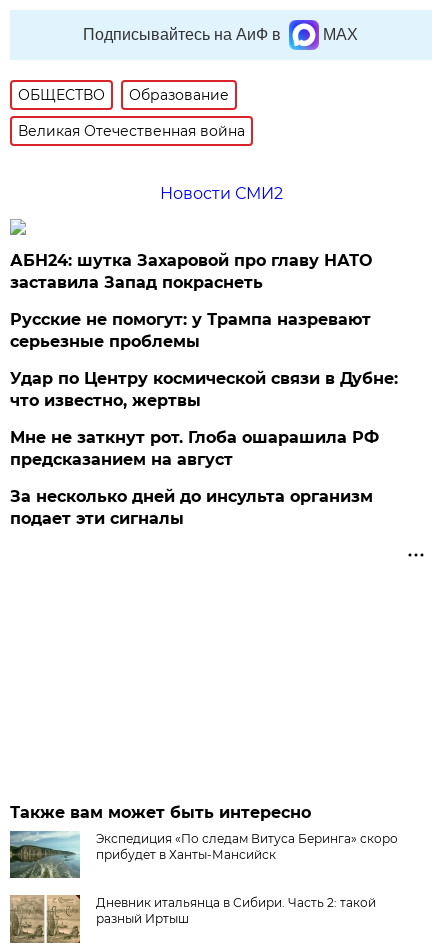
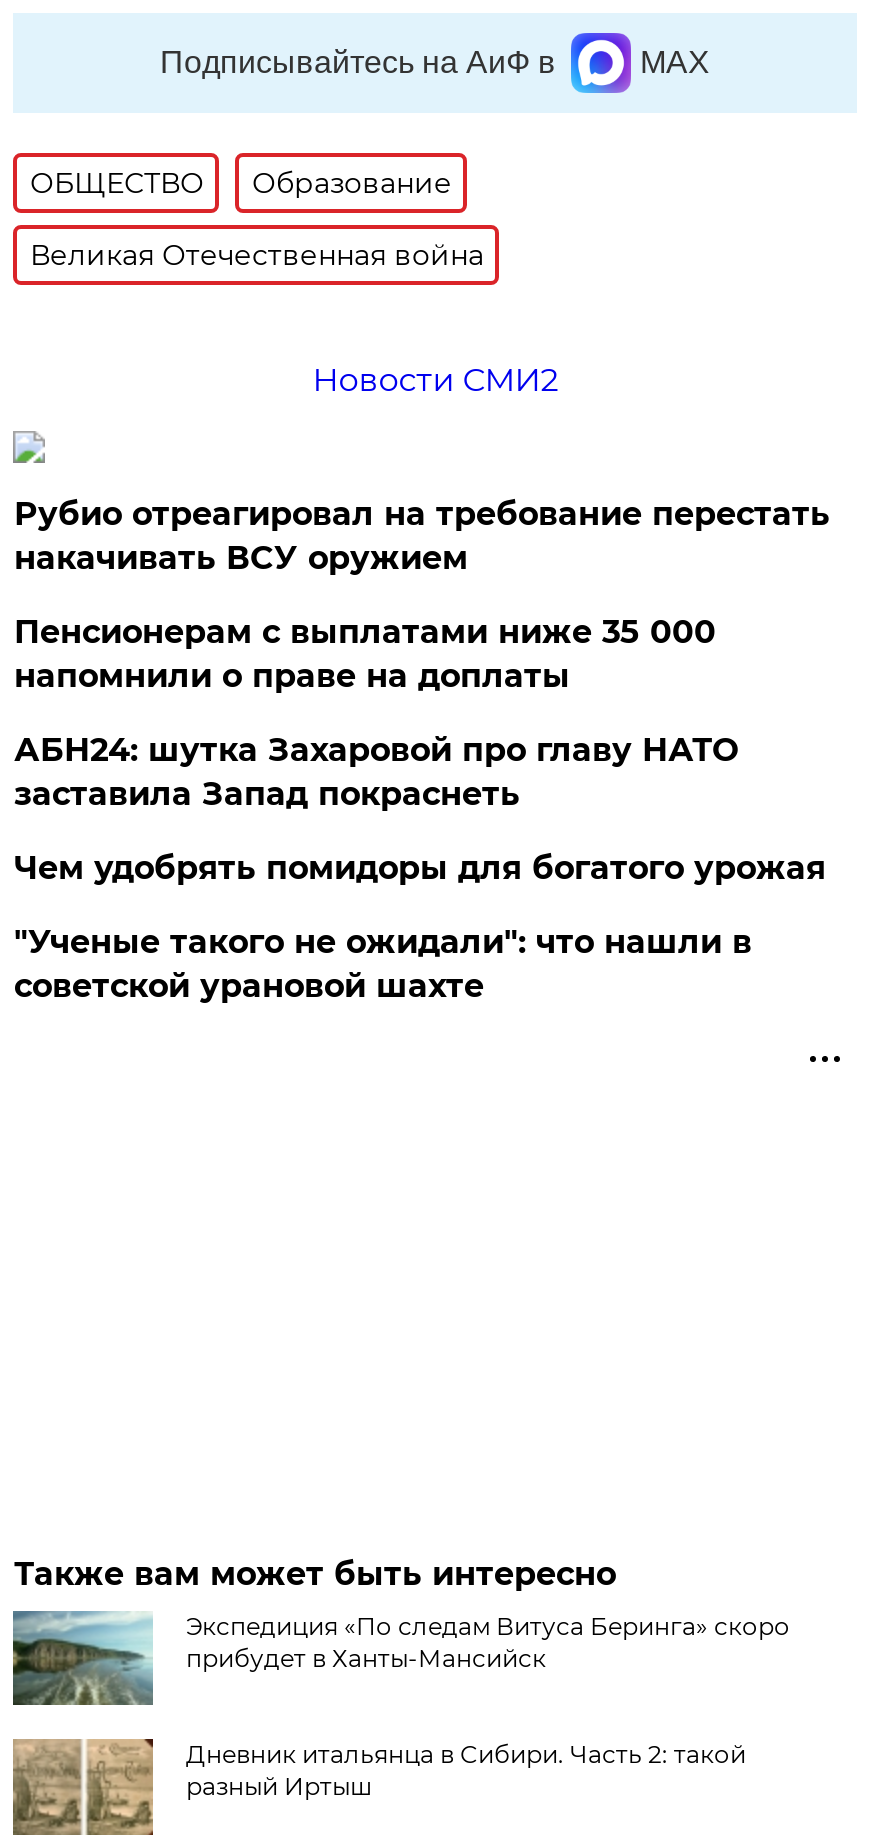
none -> [14,494,830,694] Рубио отреагировал на требование перестать | накачивать ВСУ оружием | Пенсионерам с выплатами ниже 35 000 | напомнили о праве на доплаты
moved [10,251,372,292] -> [14,730,738,812]: АБН24: шутка Захаровой про главу НАТО | заставила Запад покраснеть
[10,310,398,528] Русские не помогут: у Трампа назревают | серьезные проблемы | Удар по Центру космической связи в Дубне: | что известно, жертвы | Мне не заткнут рот. Глоба ошарашила РФ | предсказанием на август | За несколько дней до инсульта организм | подает эти сигналы -> [14,848,826,1004] Чем удобрять помидоры для богатого урожая | "Ученые такого не ожидали": что нашли в | советской урановой шахте

